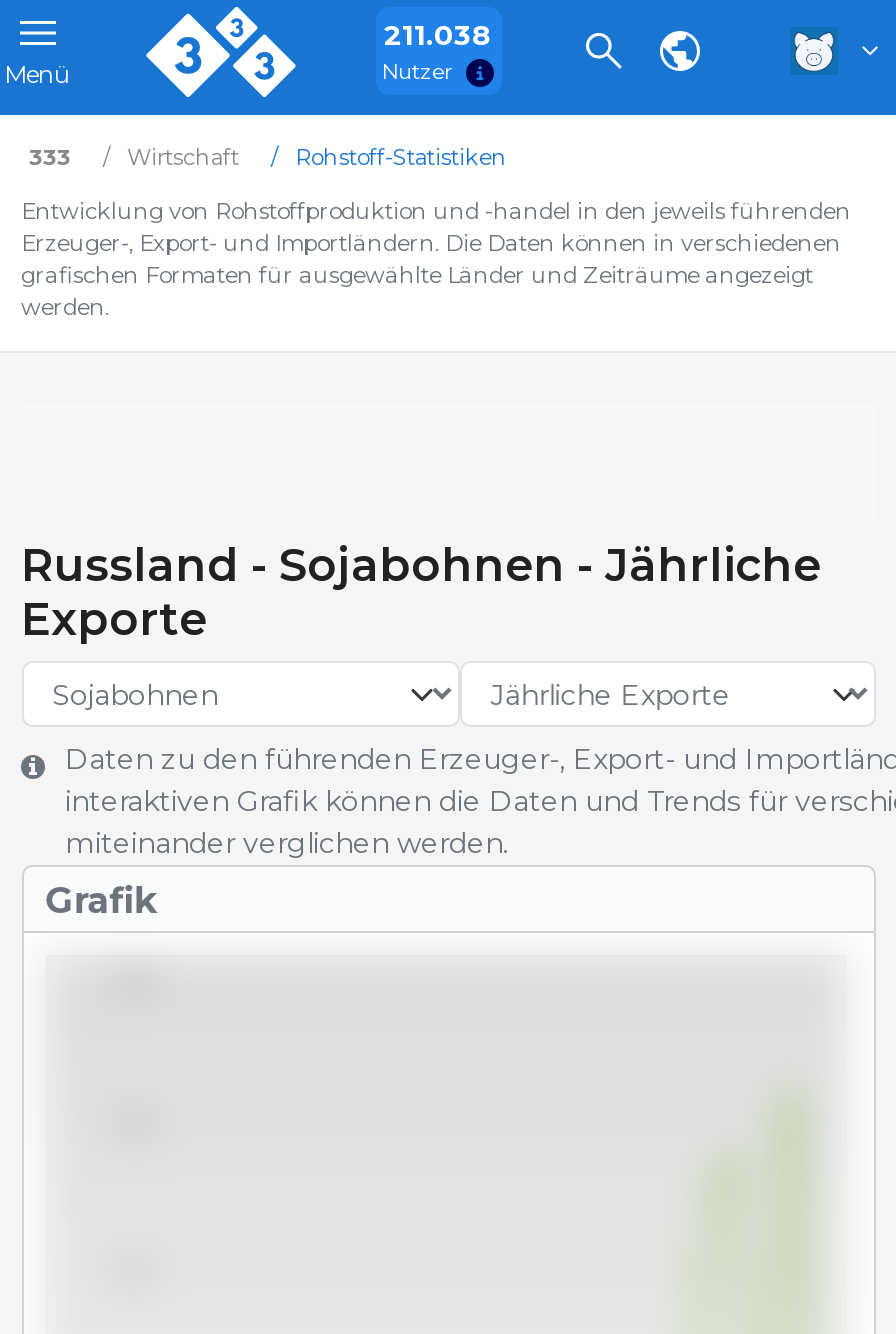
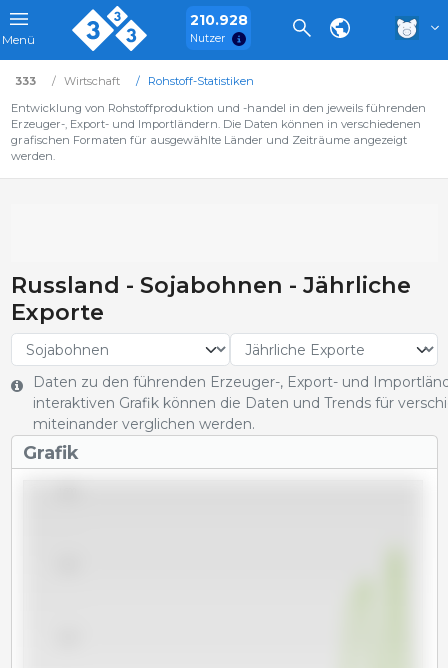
[384,16,492,52] 211.038 -> [190,10,248,28] 210.928

